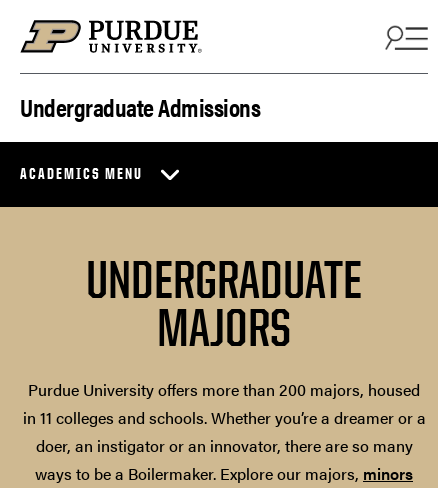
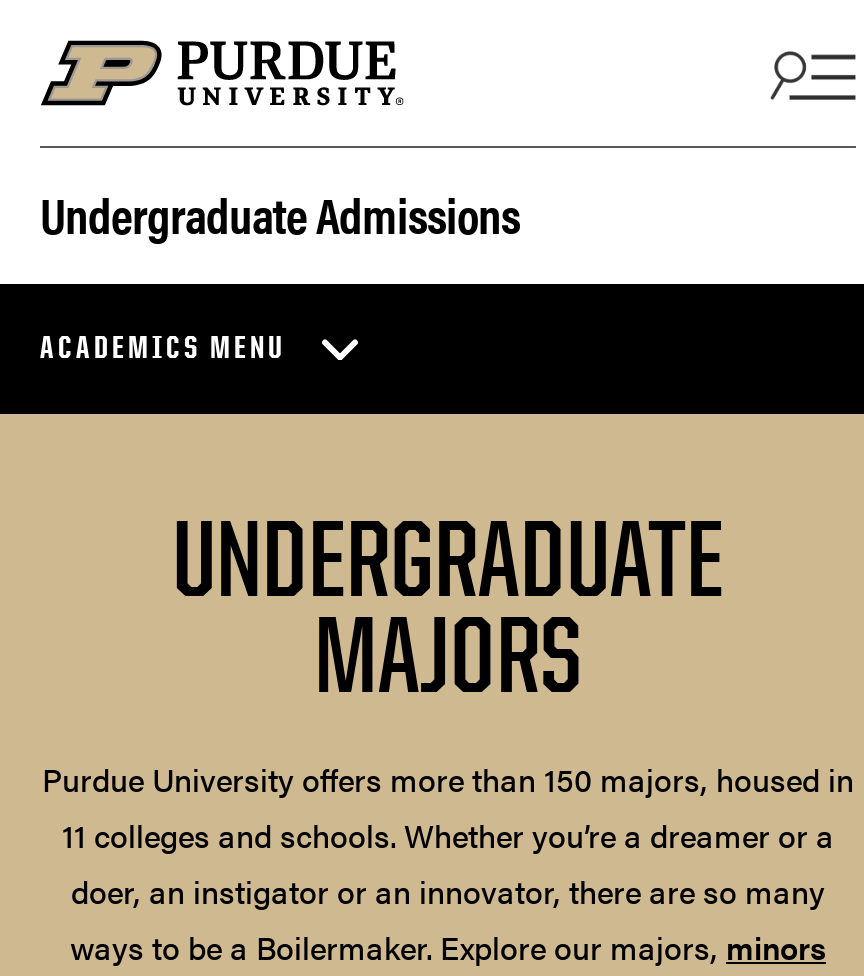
[22,378,425,429] Purdue University offers more than 200 majors, housed | in 11 colleges and schools. Whether you’re a dreamer or a -> [42,756,854,858] Purdue University offers more than 150 majors, housed in | 11 colleges and schools. Whether you’re a dreamer or a

